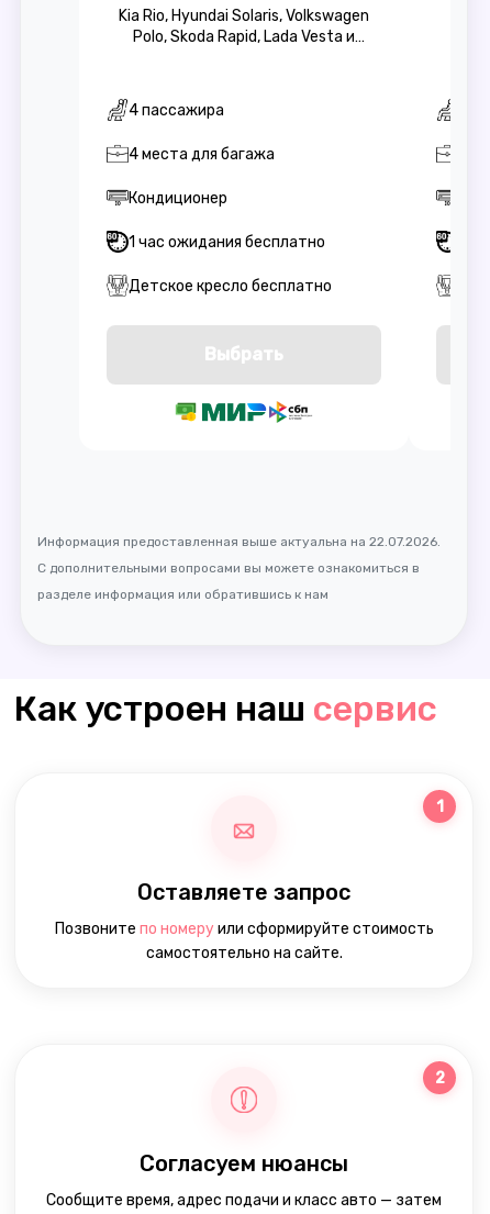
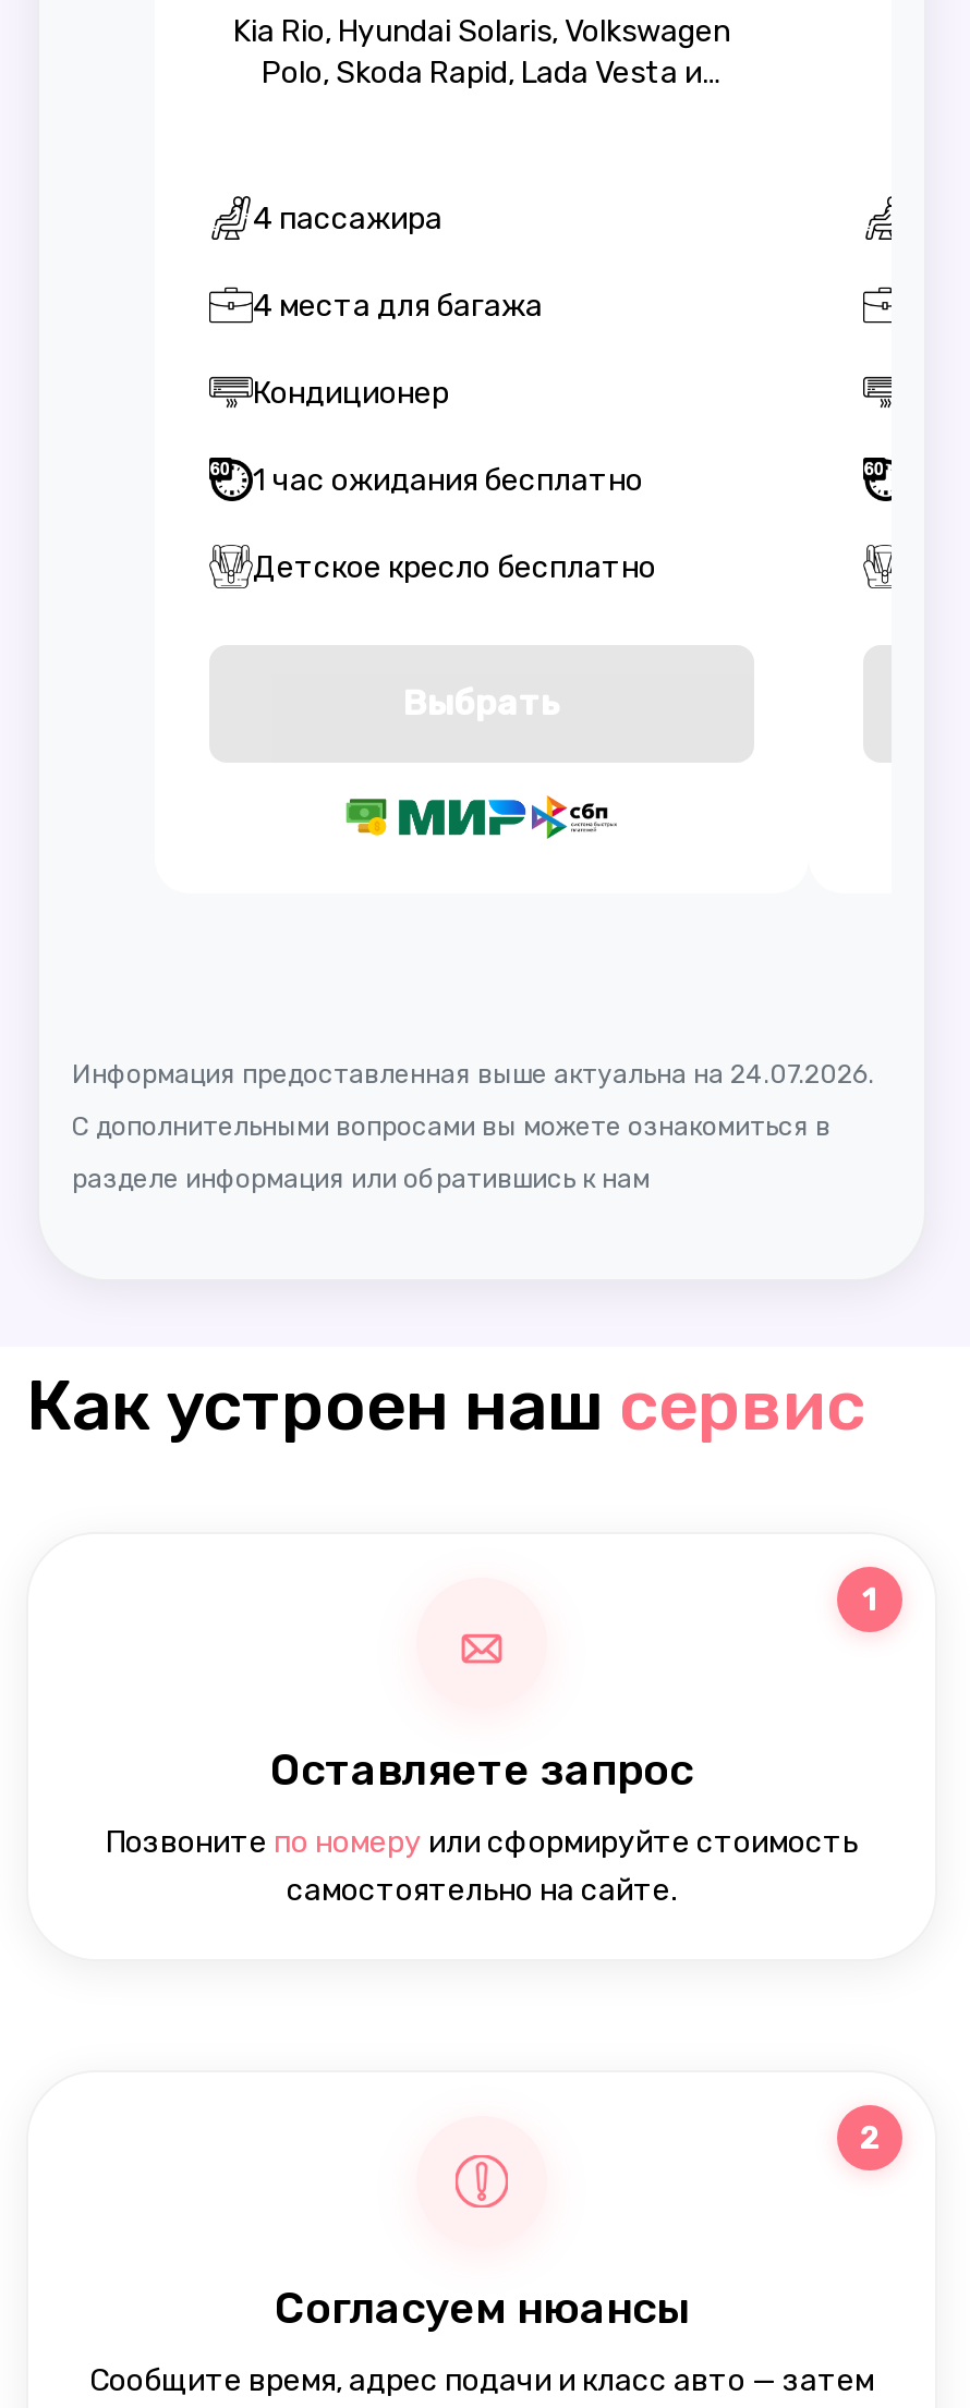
[37,534,441,550] Информация предоставленная выше актуальна на 22.07.2026. -> [72,1060,874,1090] Информация предоставленная выше актуальна на 24.07.2026.

